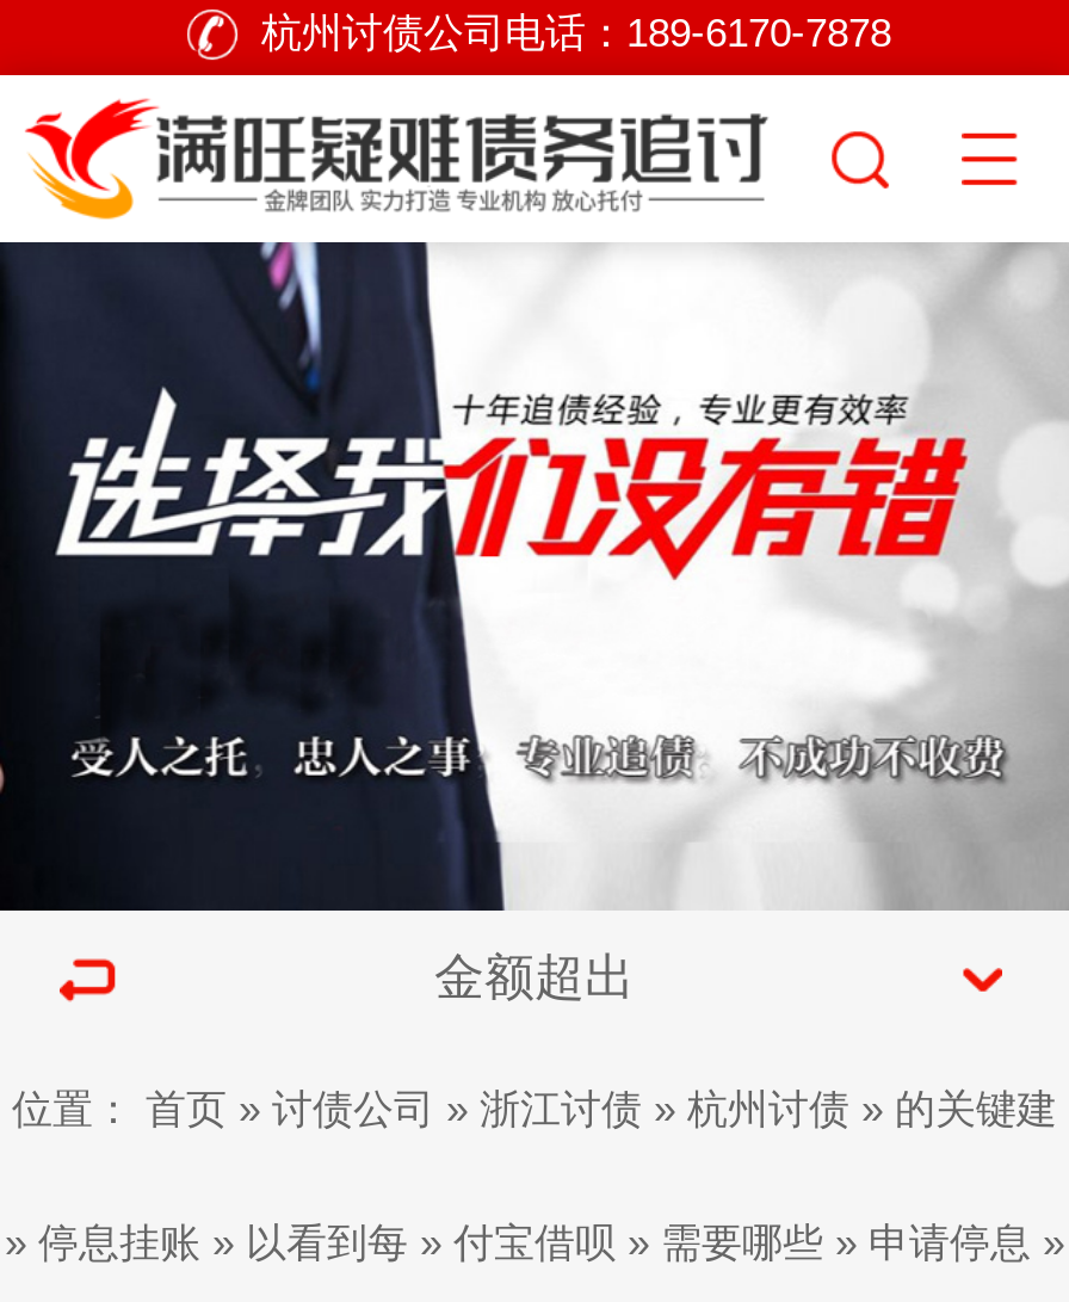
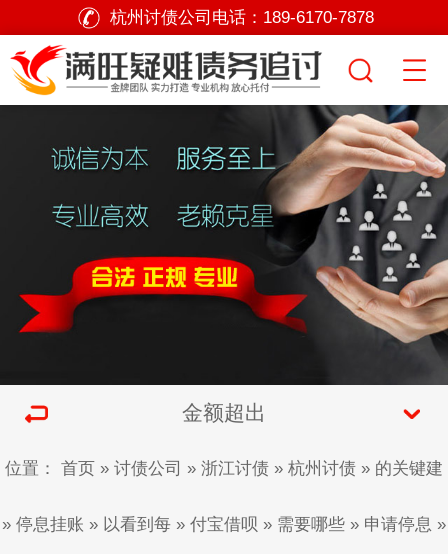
[45,240,1062,911] [image] -> [18,104,445,386] [image]

